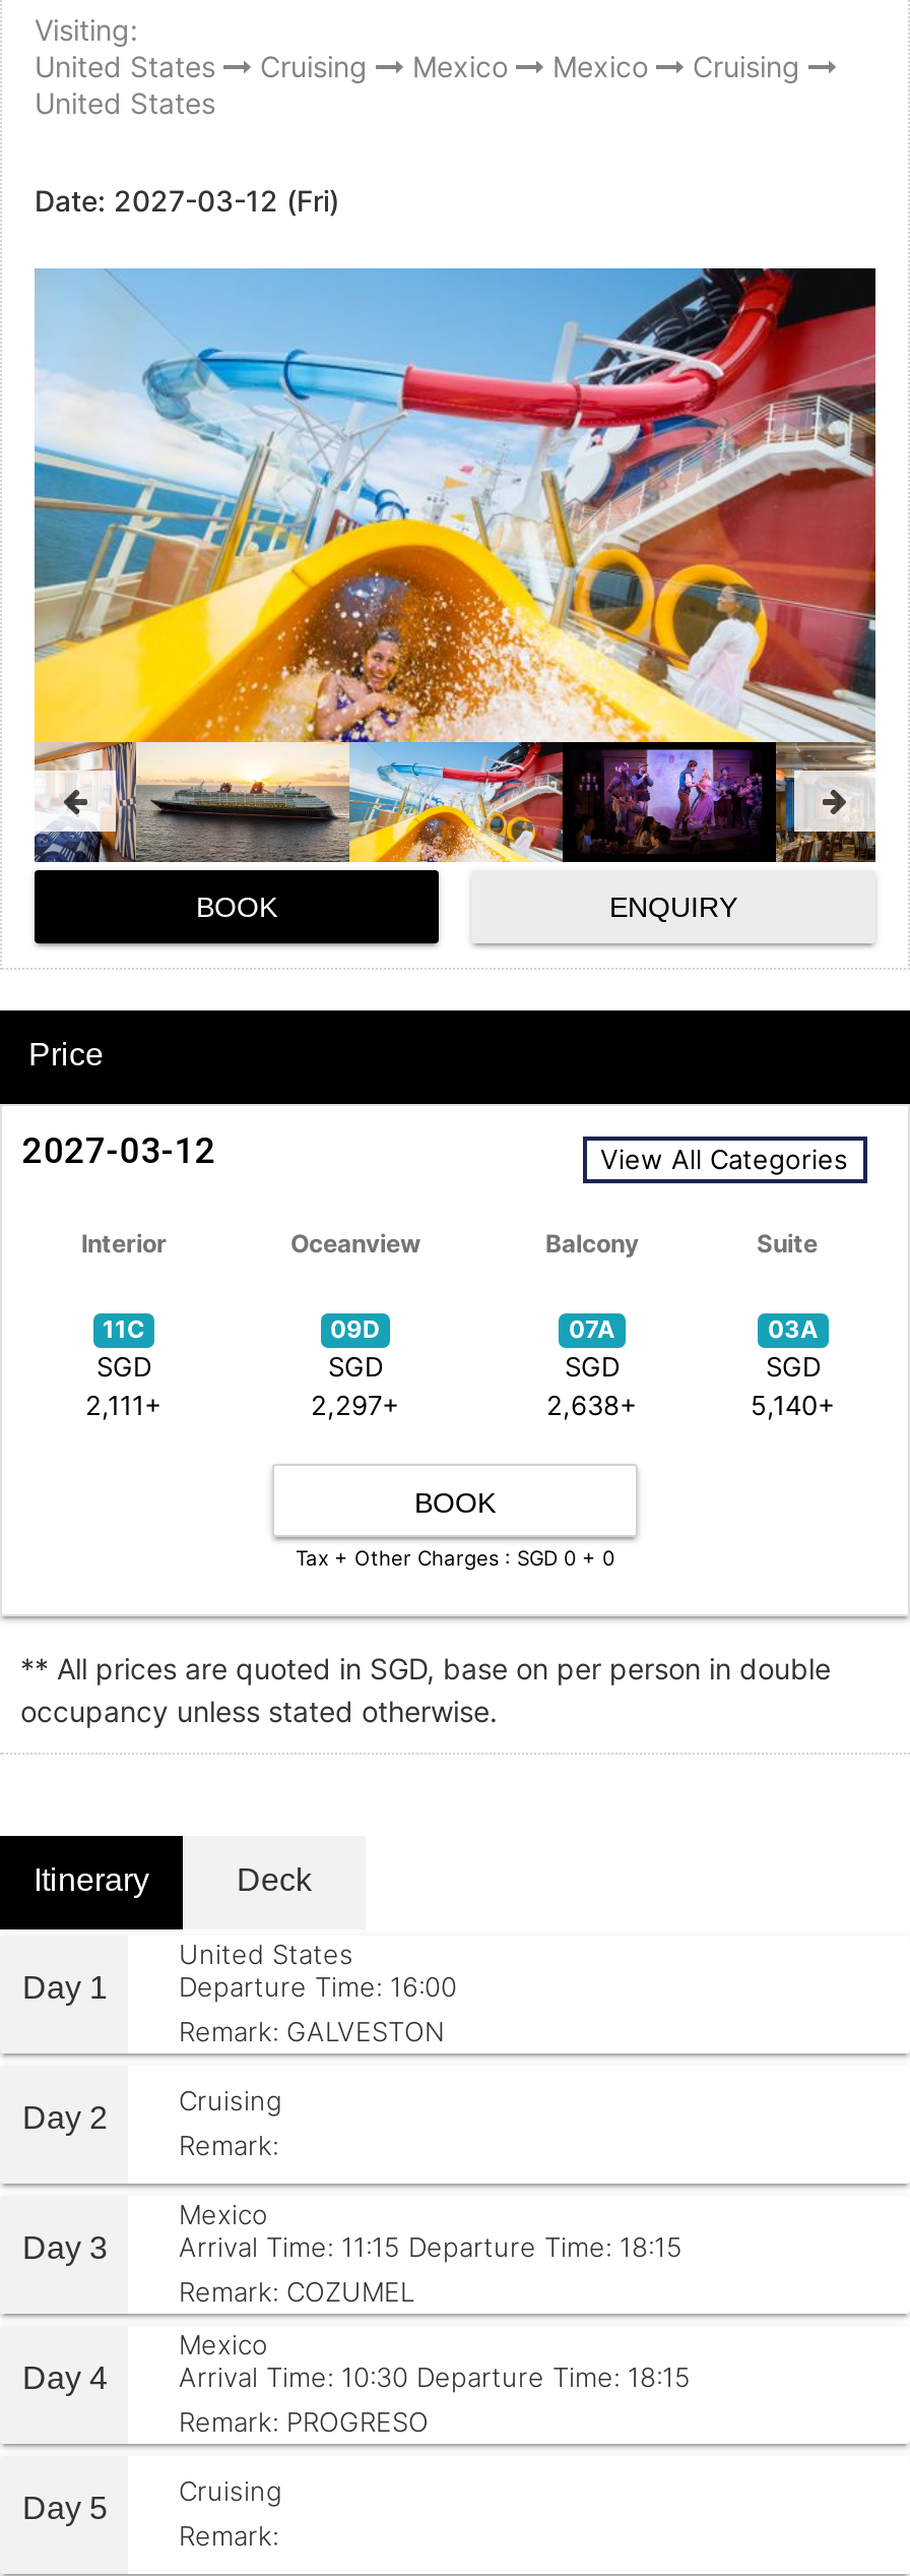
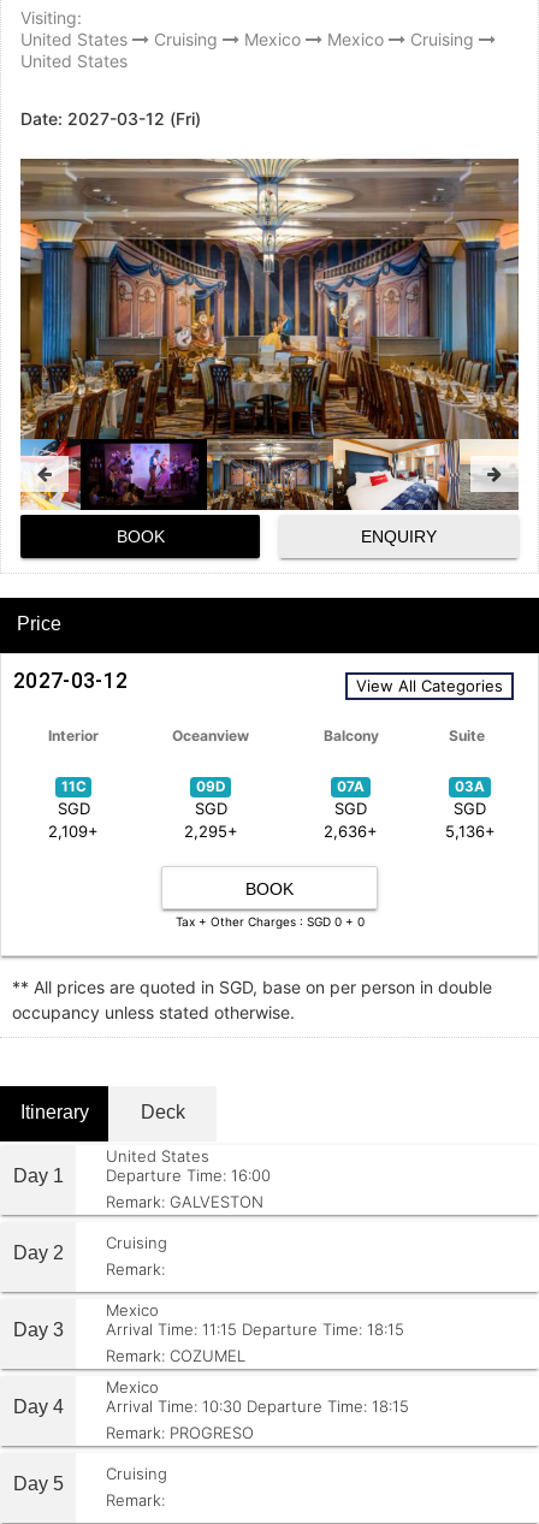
[32,266,877,864] [image] -> [19,158,520,511] [image]
[85,1389,162,1421] 2,111+ -> [48,822,99,841] 2,109+
[311,1389,400,1421] 2,297+ -> [183,822,238,841] 2,295+
[546,1389,638,1421] 2,638+ -> [324,822,378,841] 2,636+
[751,1389,836,1421] 5,140+ -> [445,822,495,841] 5,136+

